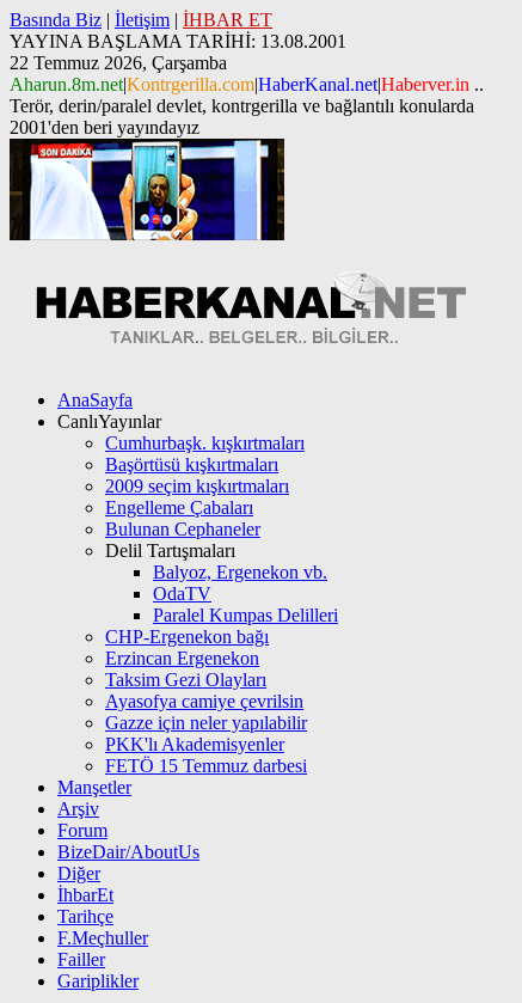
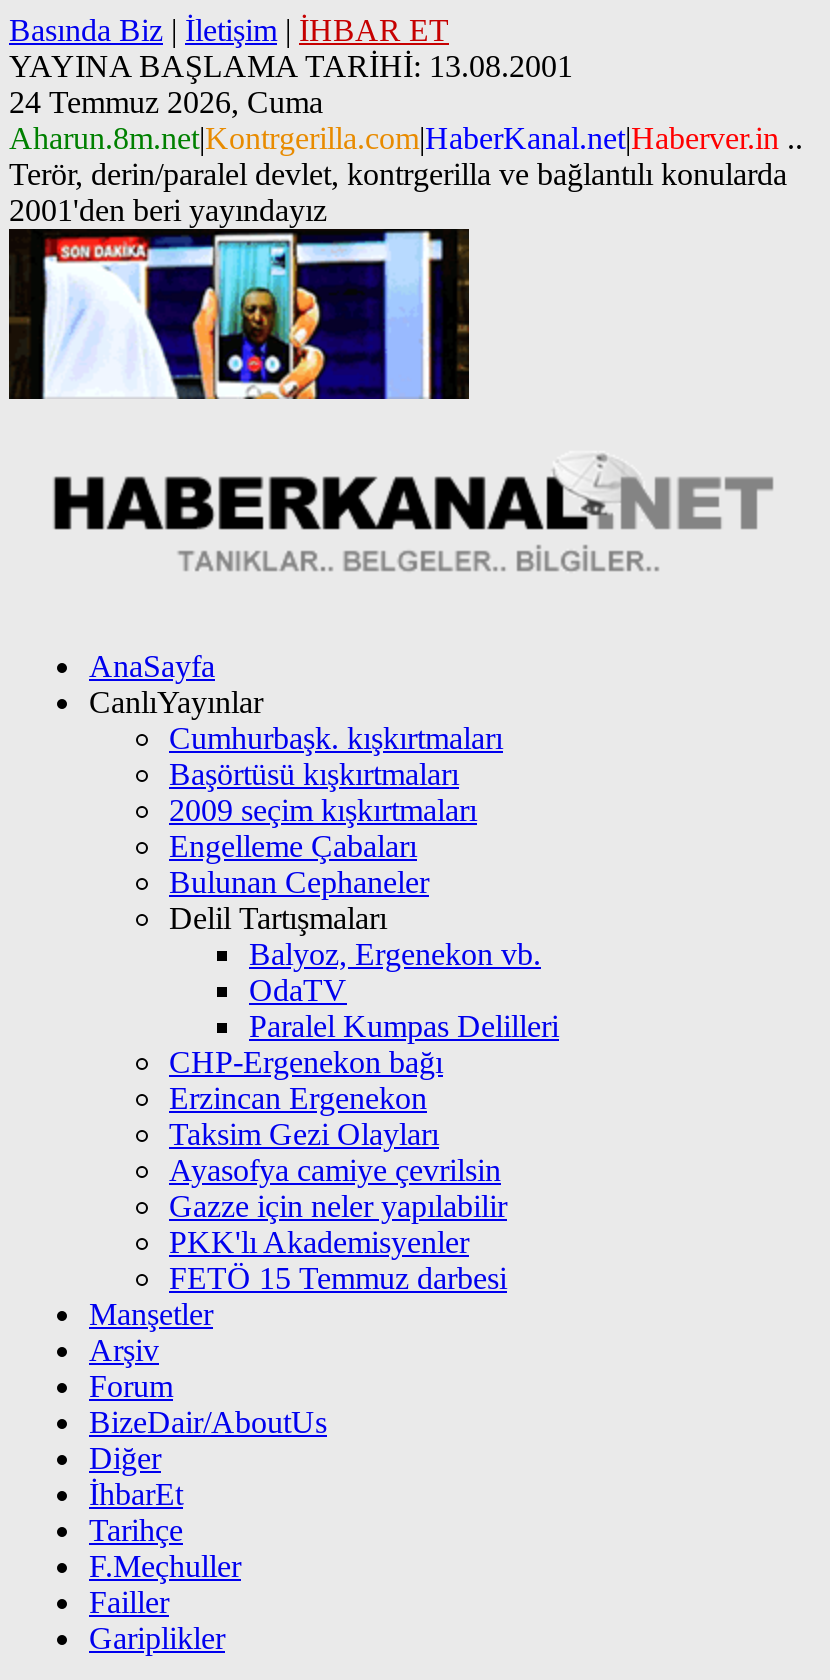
[10,53,227,73] 22 Temmuz 2026, Çarşamba -> [9,85,323,119] 24 Temmuz 2026, Cuma

